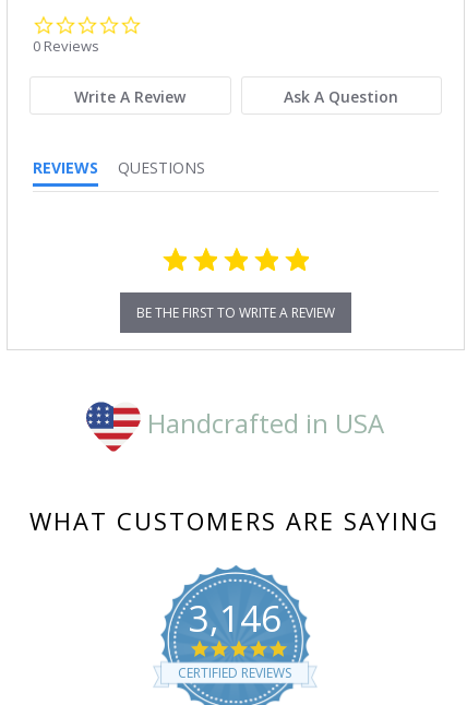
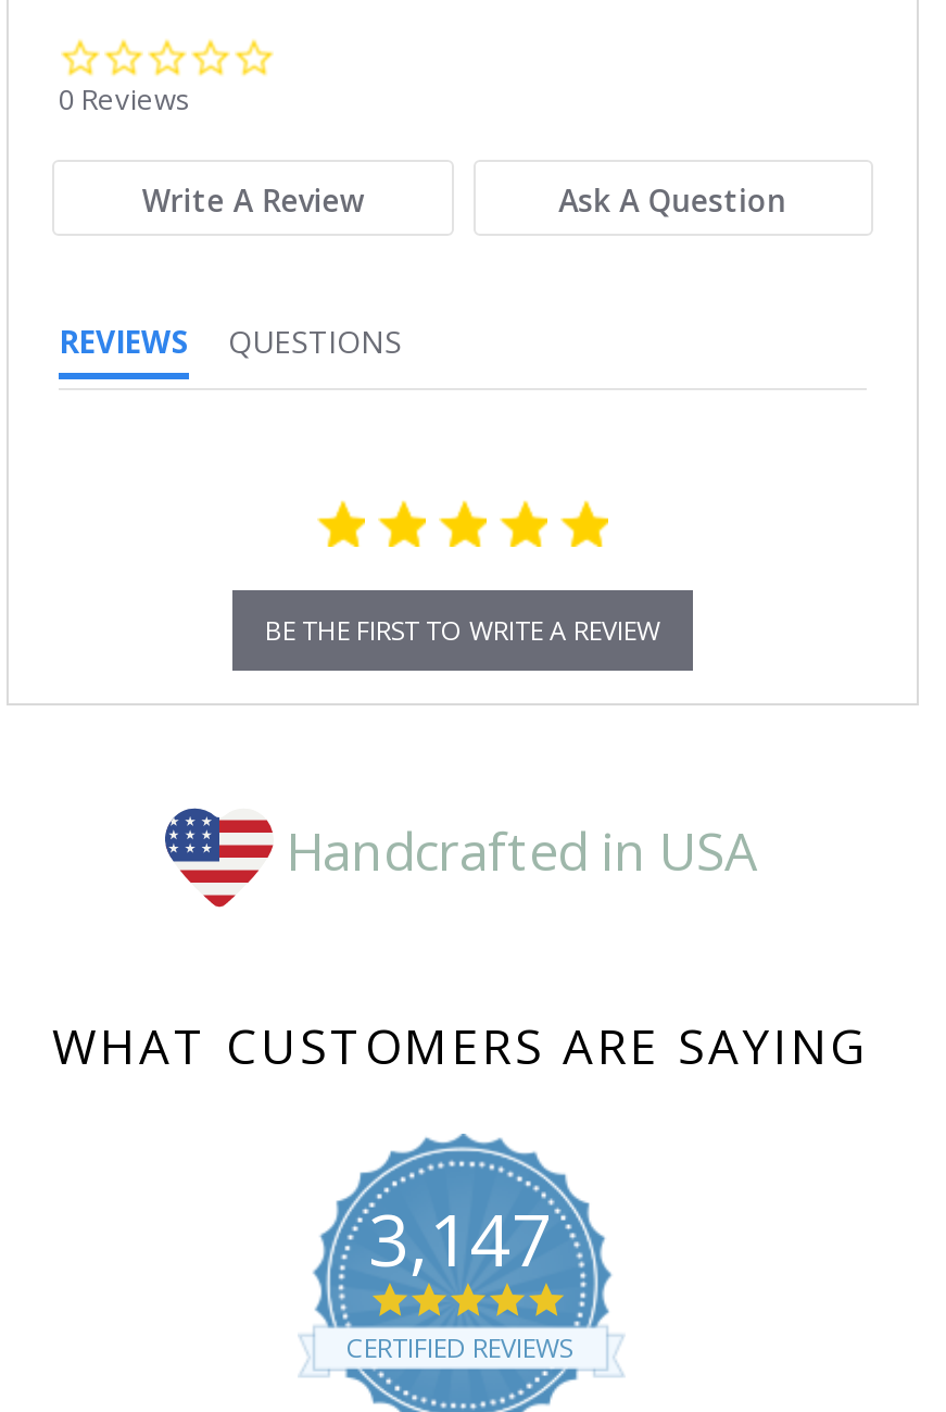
[188,593,281,642] 3,146 -> [368,1189,553,1287] 3,147

